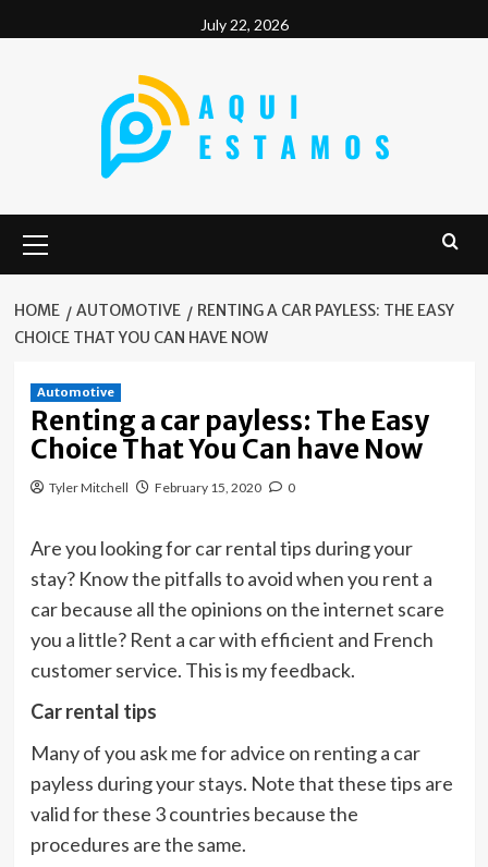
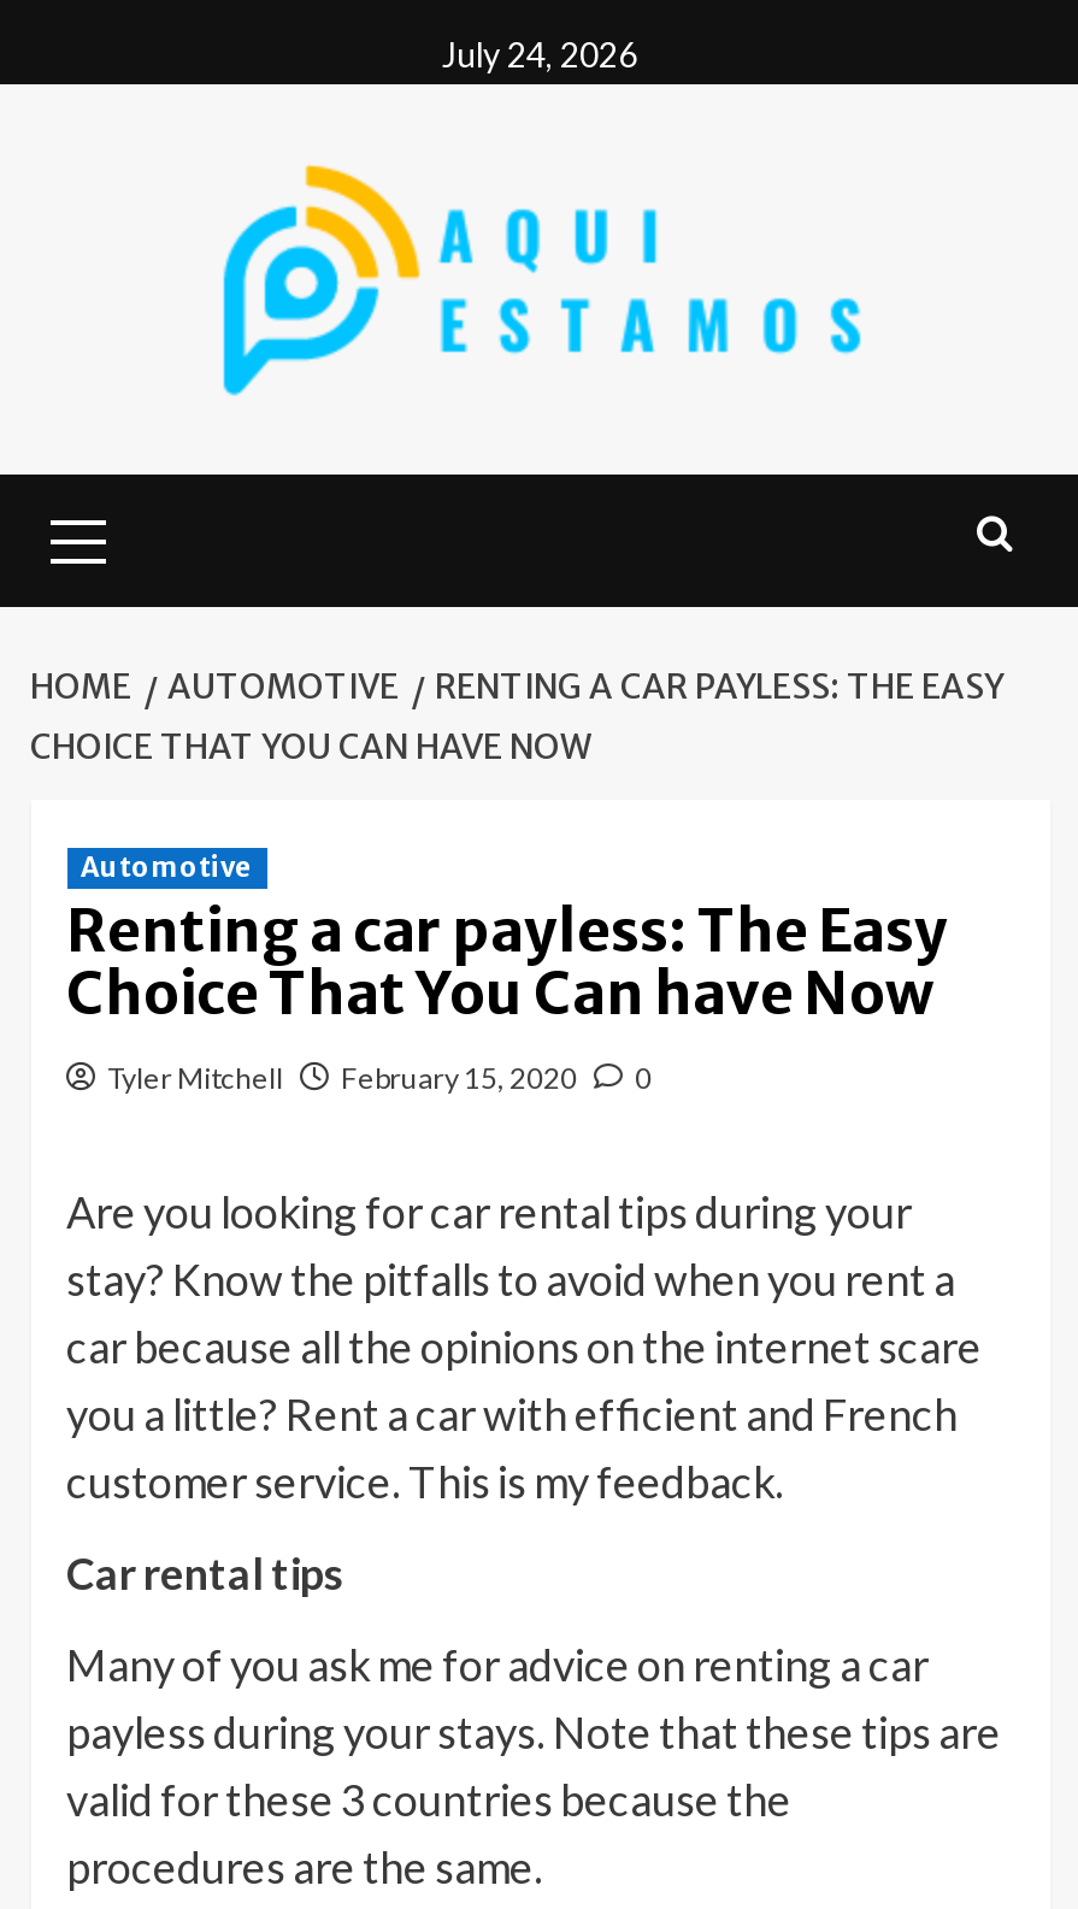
[200,15,288,34] July 22, 2026 -> [442,34,637,75] July 24, 2026

